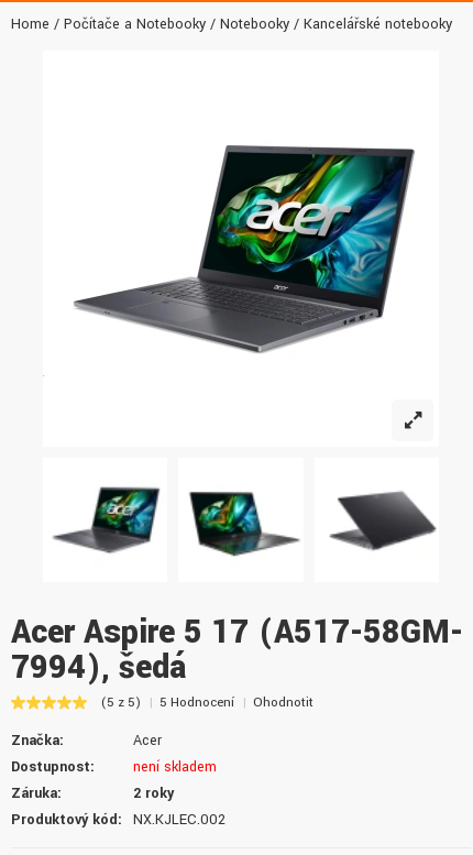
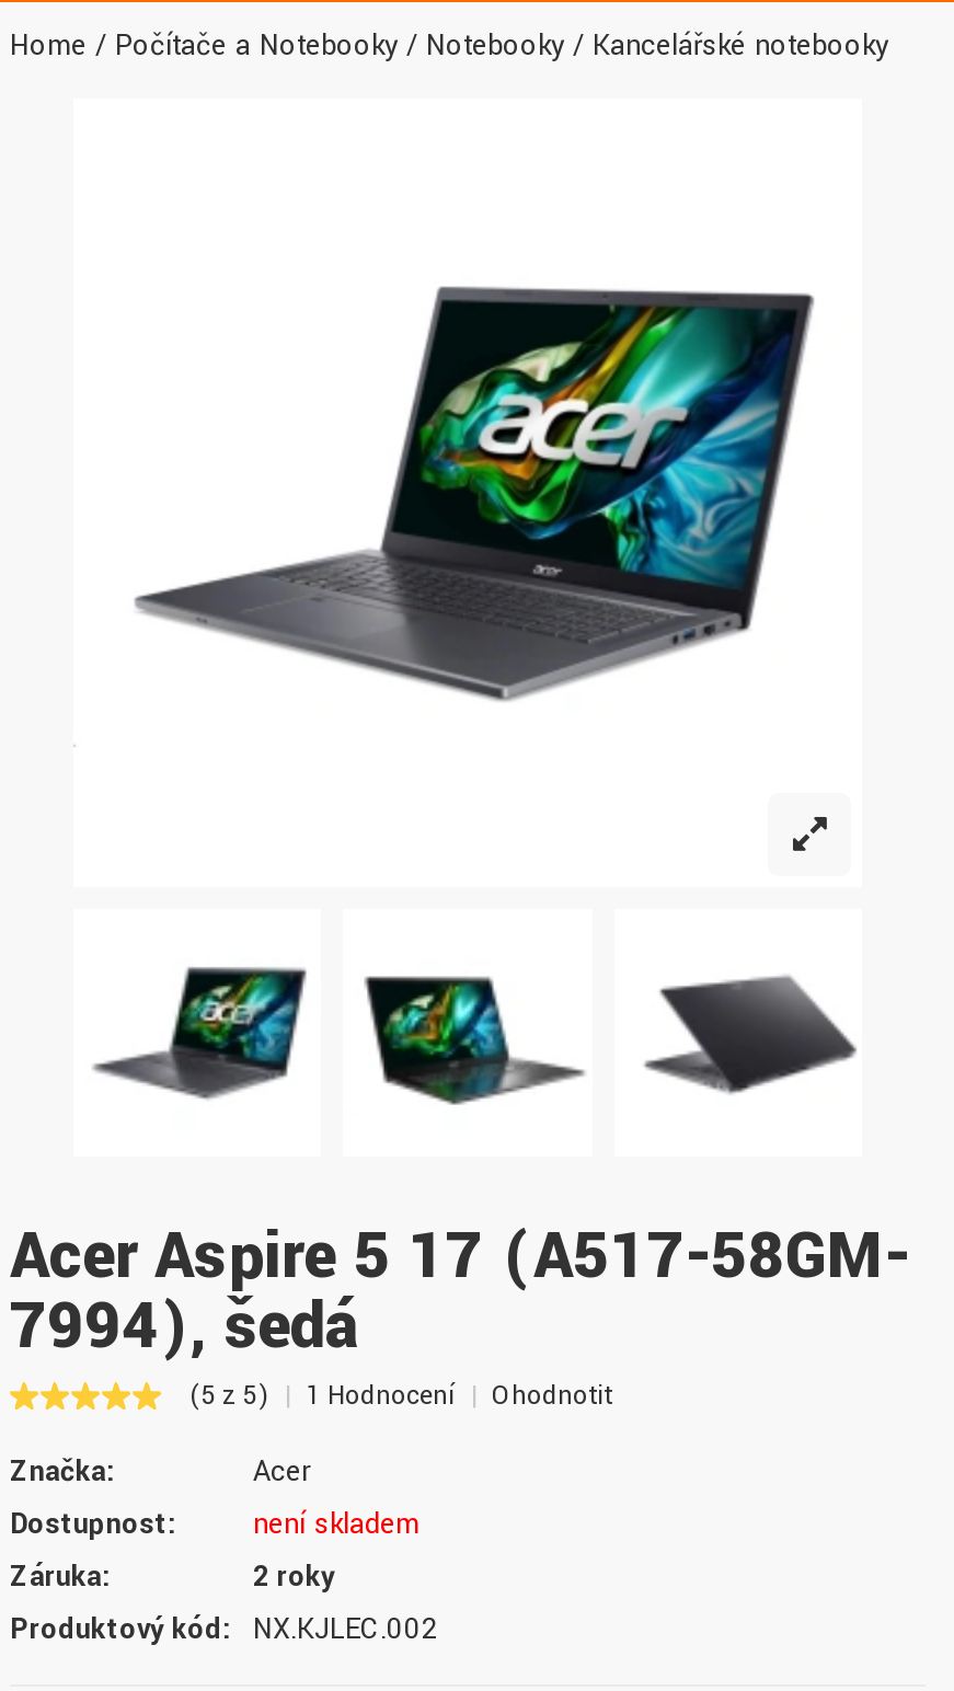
[101,694,313,712] (5 z 5) 5 Hodnocení Ohodnotit -> [189,1379,612,1416] (5 z 5) 1 Hodnocení Ohodnotit

